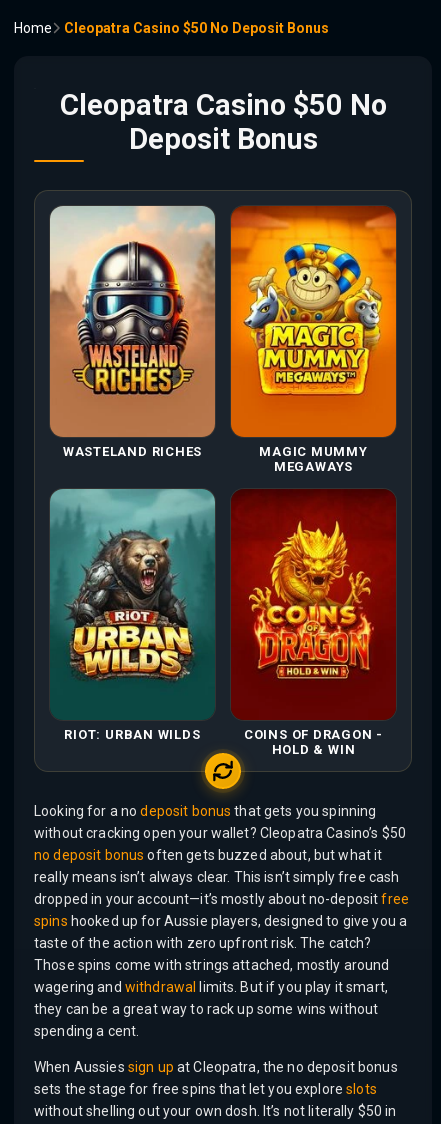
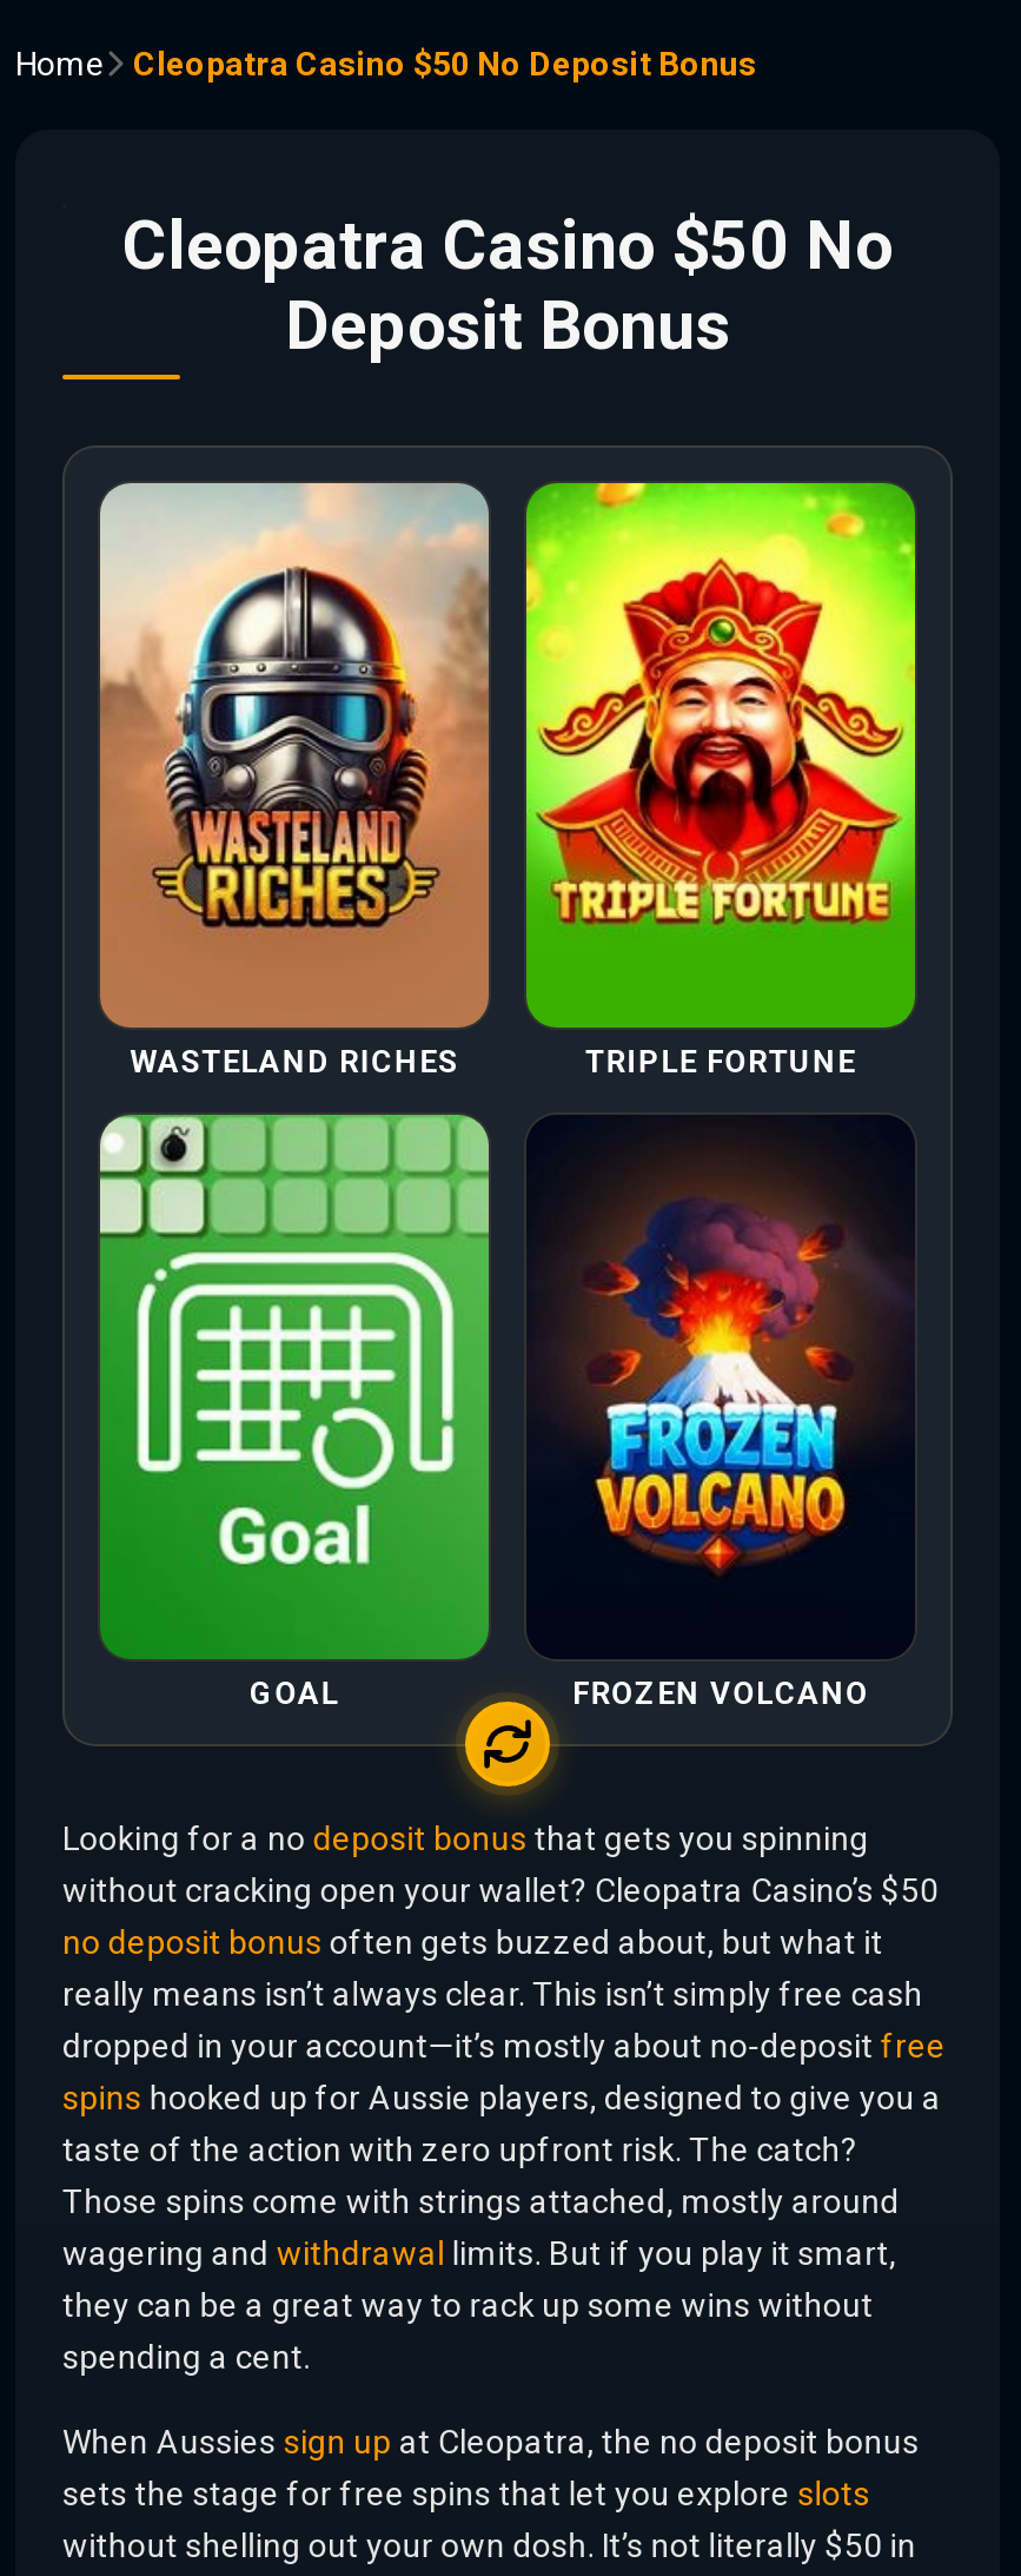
[230,205,397,474] [image] | MAGIC MUMMY | MEGAWAYS -> [524,481,917,1080] [image] | TRIPLE FORTUNE
[50,489,383,757] [image] | RIOT: URBAN WILDS | COINS OF DRAGON - | HOLD & WIN -> [100,1112,869,1712] [image] | GOAL | FROZEN VOLCANO
[230,490,397,718] [image] -> [526,1150,915,1624] [image]

